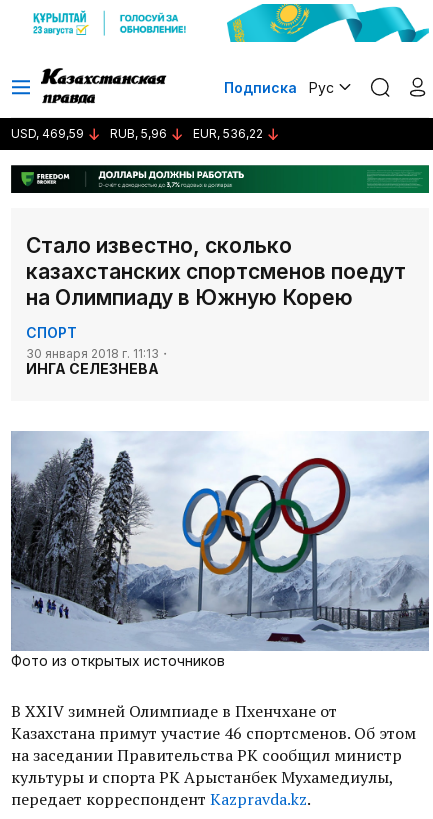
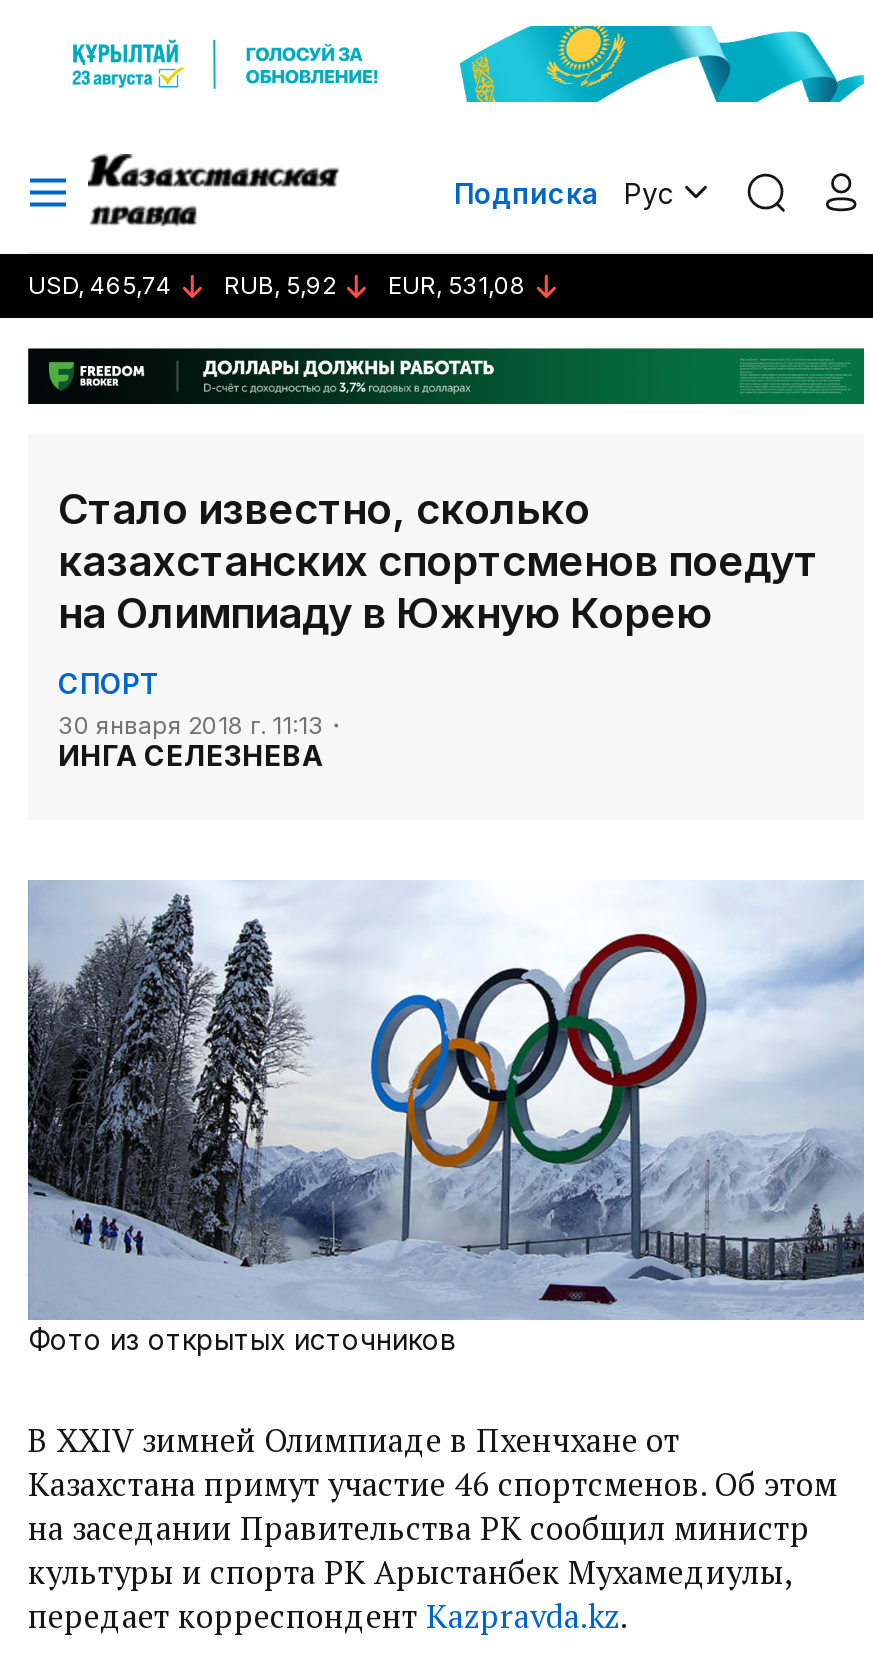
[11,126,84,141] USD, 469,59 -> [28,270,172,300] USD, 465,74
[110,126,167,141] RUB, 5,96 -> [224,270,336,300] RUB, 5,92
[193,126,263,141] EUR, 536,22 -> [388,270,526,300] EUR, 531,08

